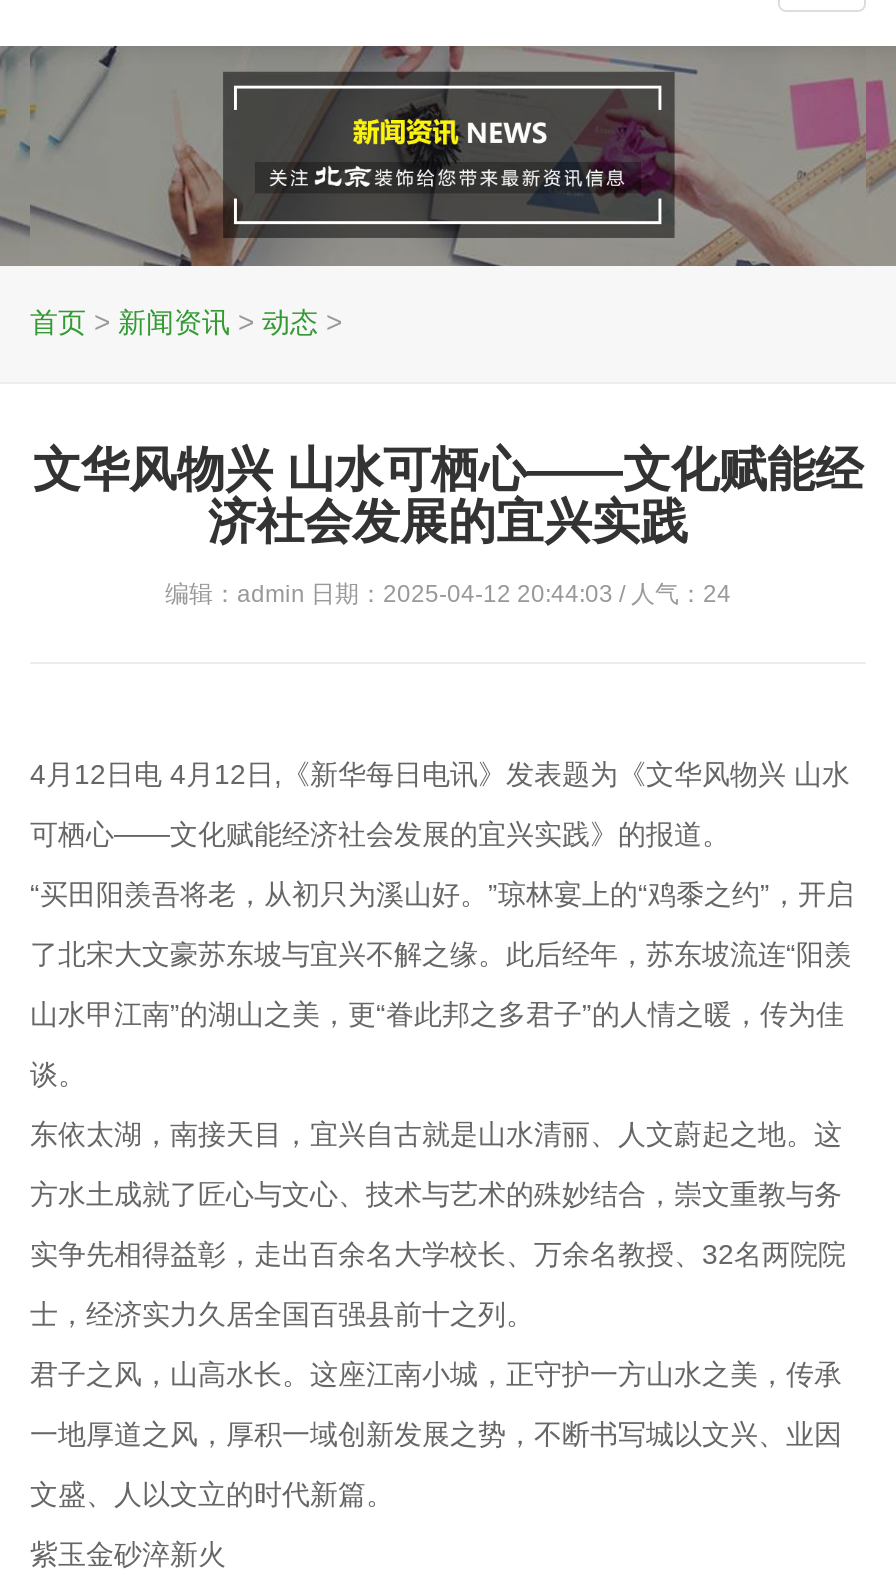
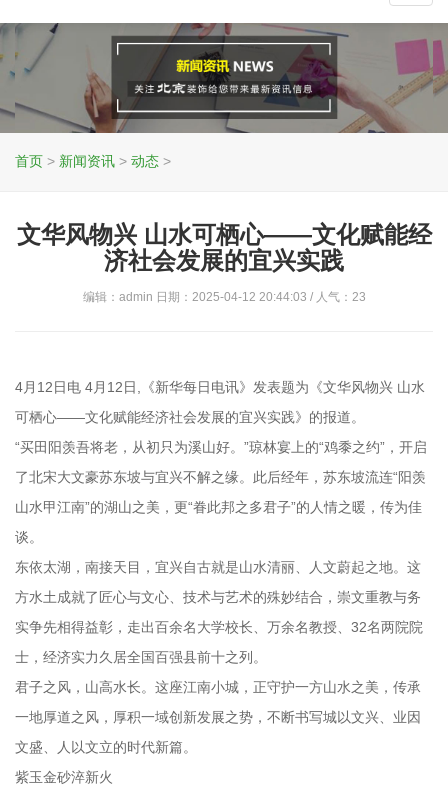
[165,580,731,608] 编辑：admin 日期：2025-04-12 20:44:03 / 人气：24 -> [82,290,365,304] 编辑：admin 日期：2025-04-12 20:44:03 / 人气：23

